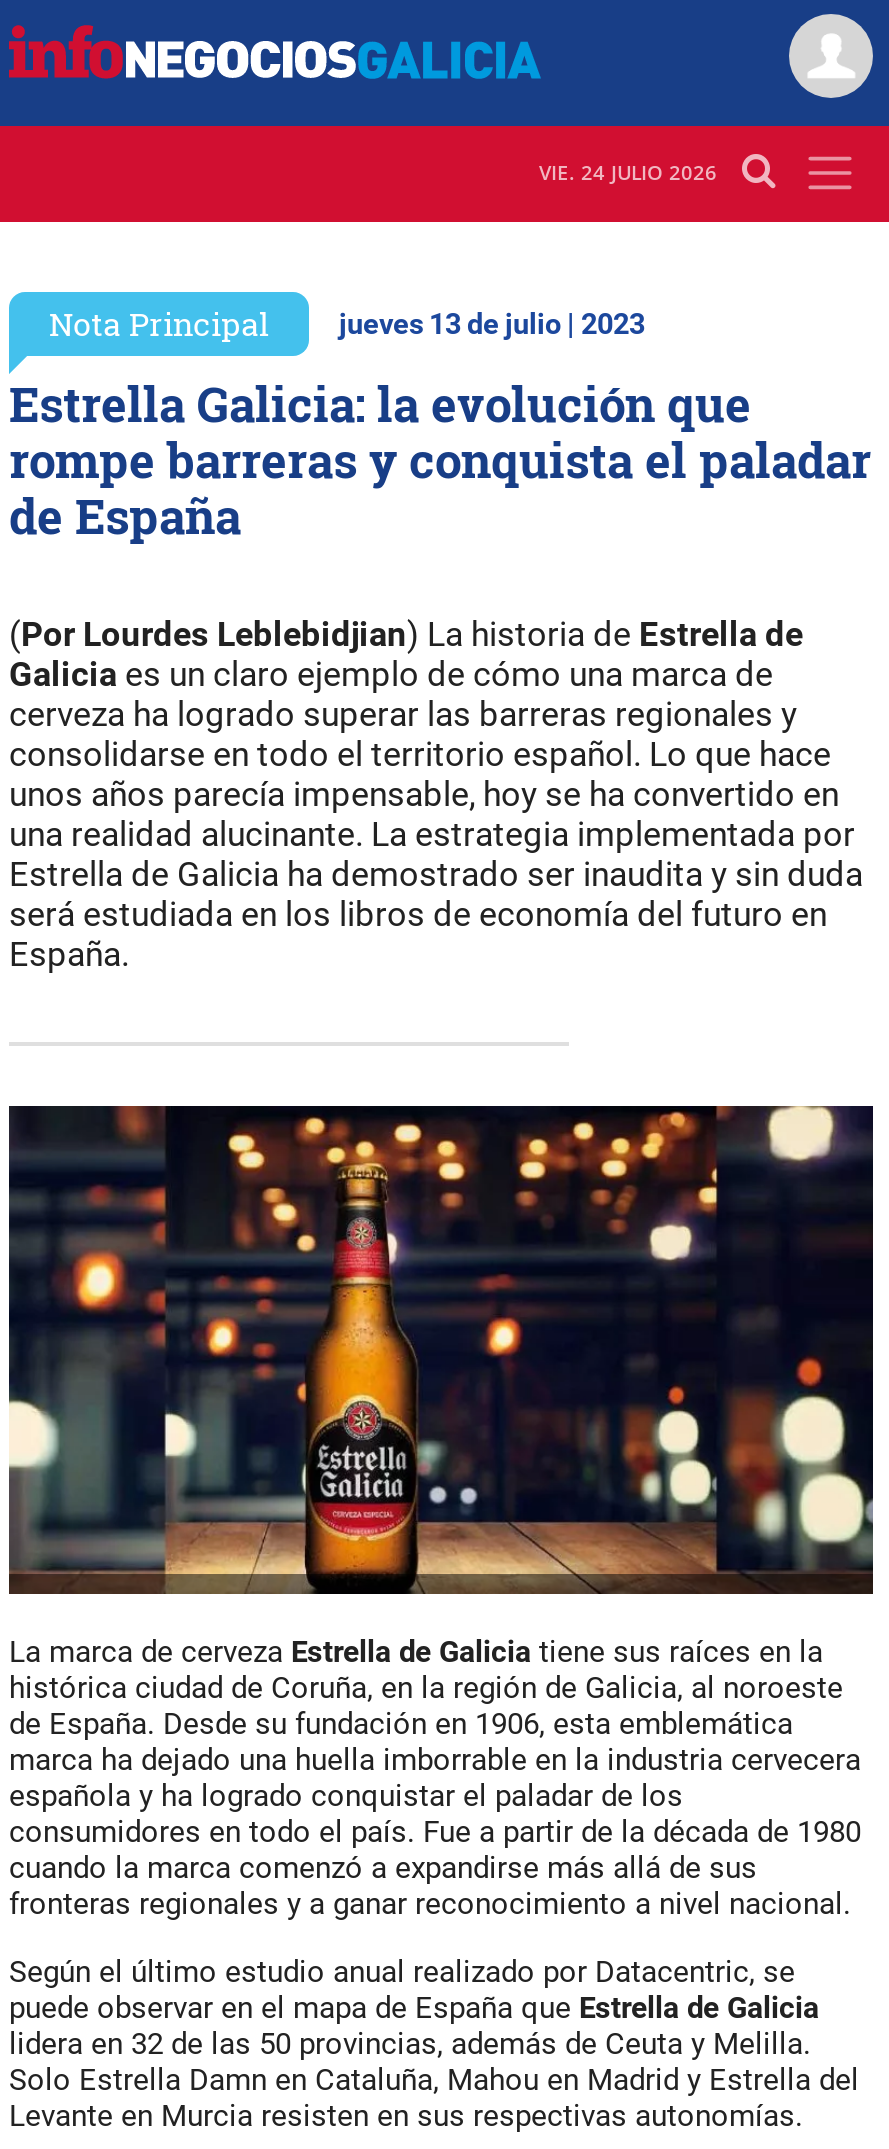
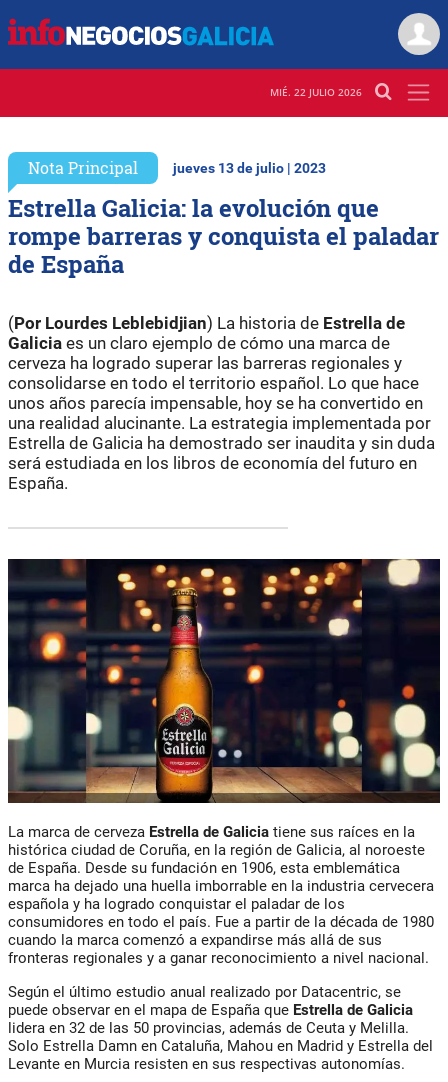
[539,159,717,187] VIE. 24 JULIO 2026 -> [270,85,362,99] MIÉ. 22 JULIO 2026

